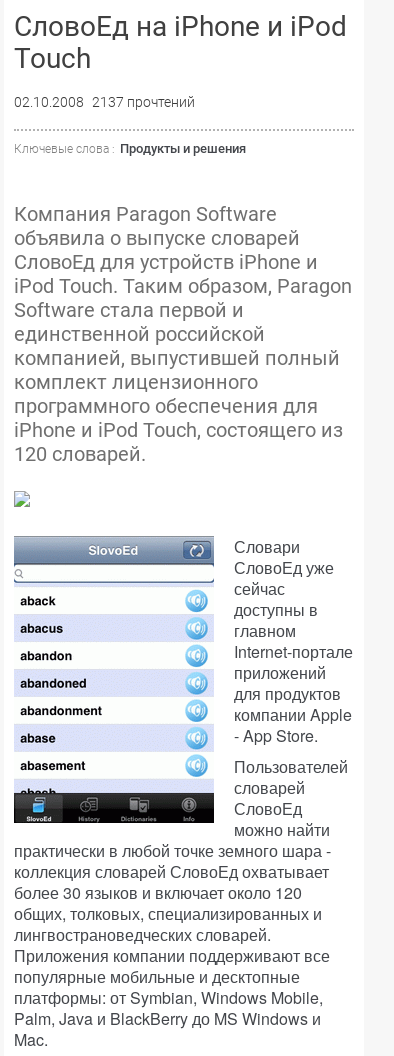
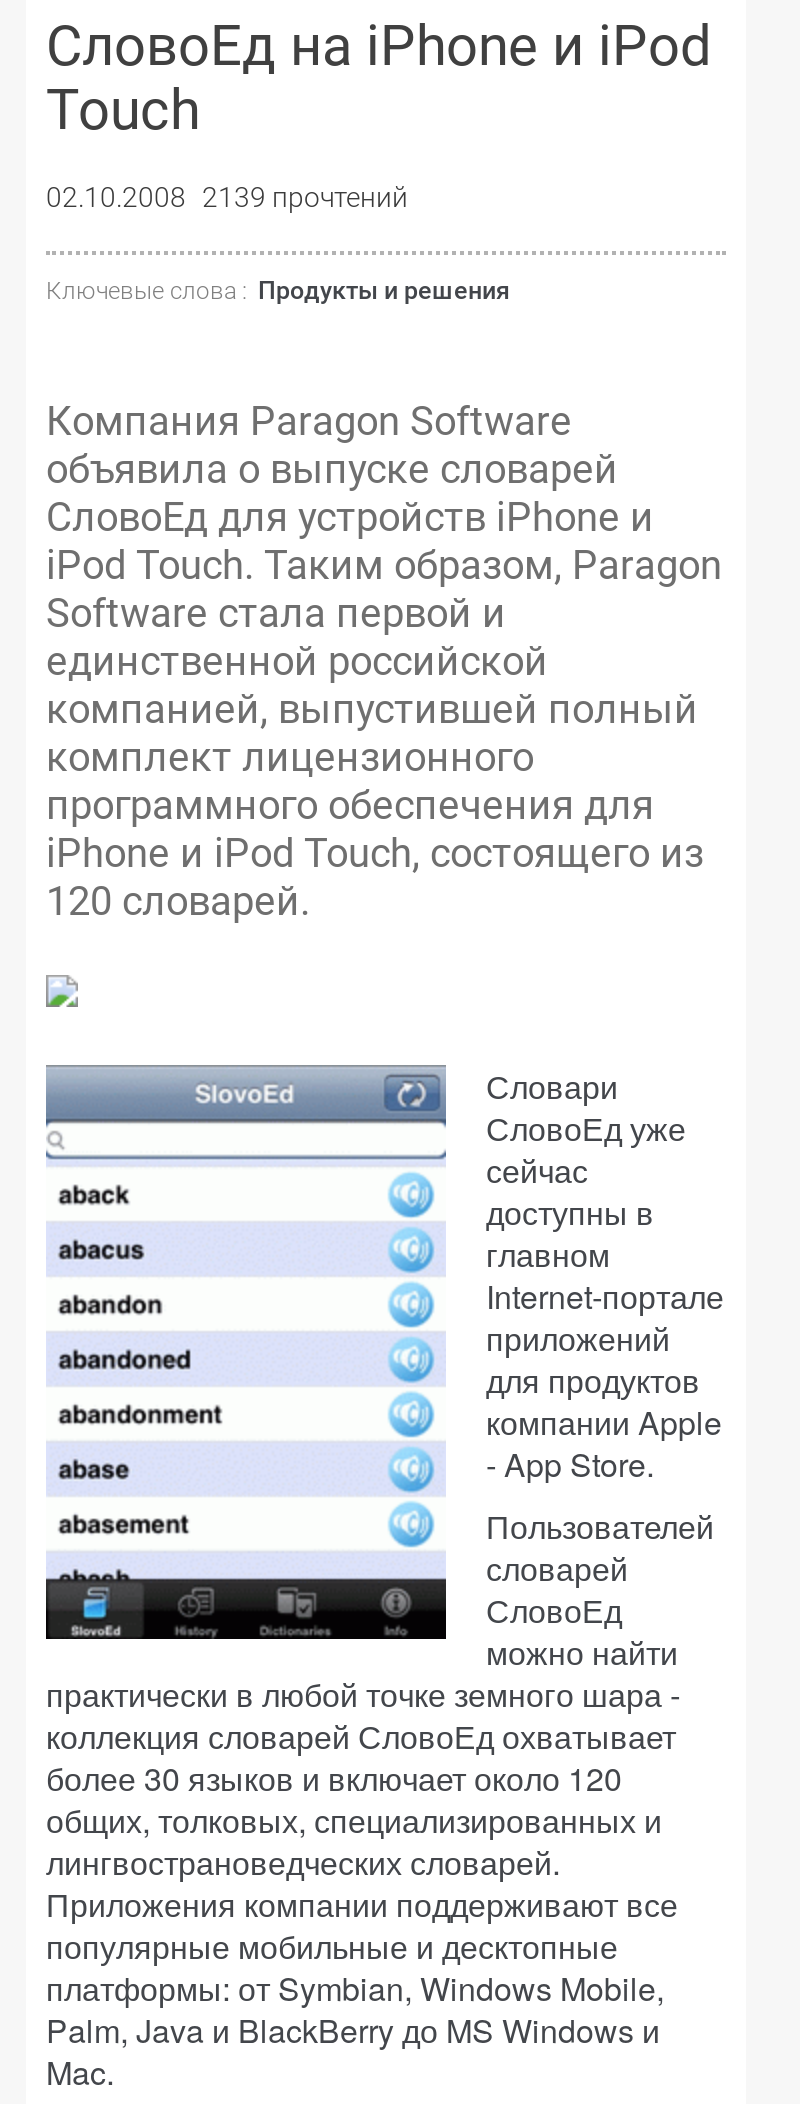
[14,94,195,110] 02.10.2008 2137 прочтений -> [46,181,408,213] 02.10.2008 2139 прочтений

